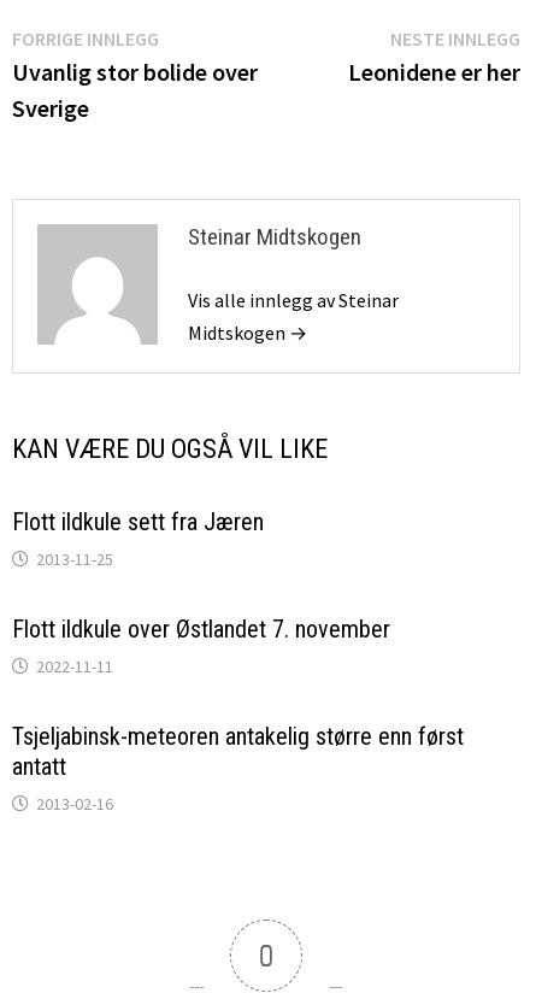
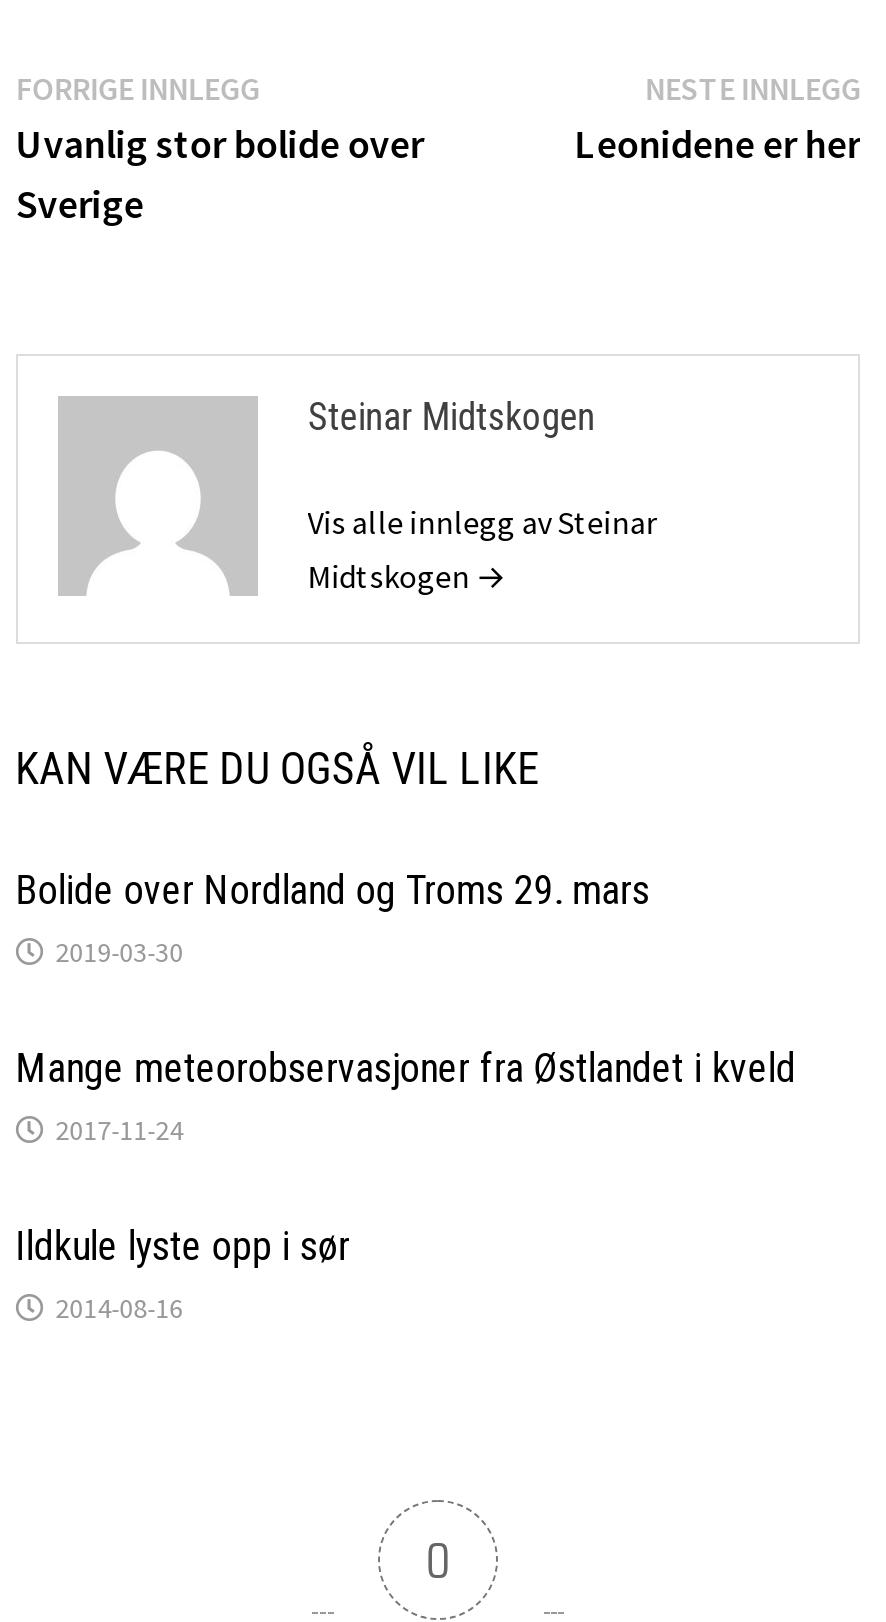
[12,508,264,570] Flott ildkule sett fra Jæren | 2013-11-25 -> [16,866,650,970] Bolide over Nordland og Troms 29. mars | 2019-03-30
[12,615,390,678] Flott ildkule over Østlandet 7. november | 2022-11-11 -> [16,1044,796,1148] Mange meteorobservasjoner fra Østlandet i kveld | 2017-11-24
[12,722,463,815] Tsjeljabinsk-meteoren antakelig større enn først | antatt | 2013-02-16 -> [16,1222,350,1326] Ildkule lyste opp i sør | 2014-08-16

